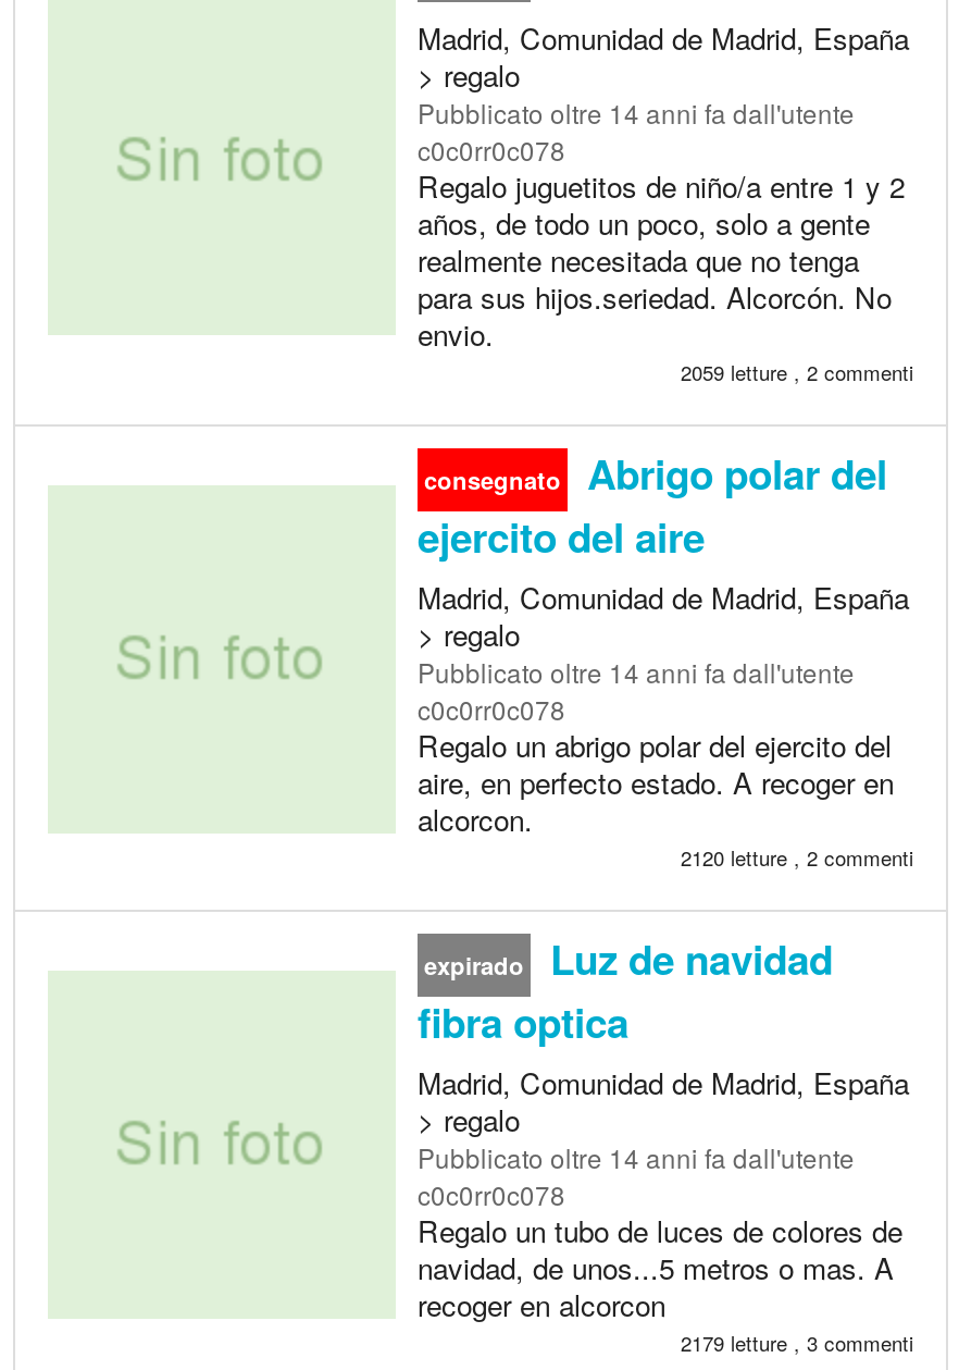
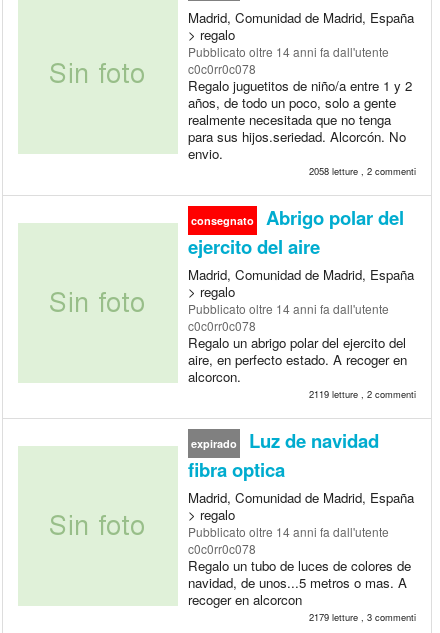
[681,356,913,386] 2059 letture , 2 commenti -> [309,163,416,177] 2058 letture , 2 commenti
[681,841,913,872] 2120 letture , 2 commenti -> [309,386,416,400] 2119 letture , 2 commenti

